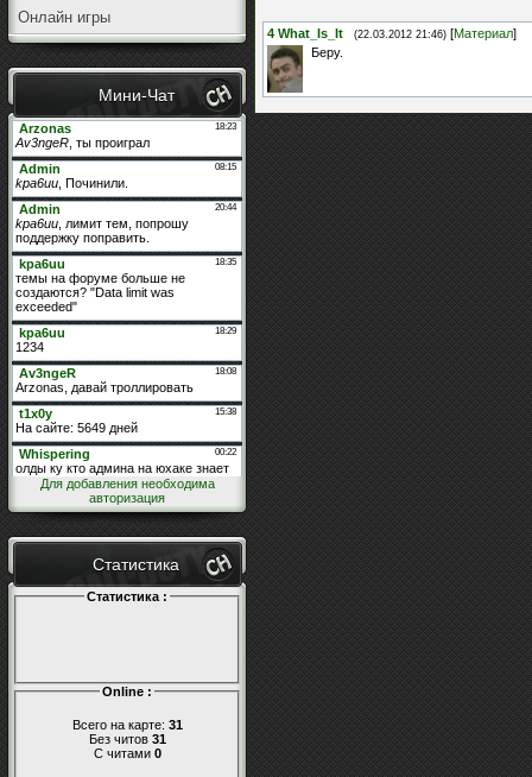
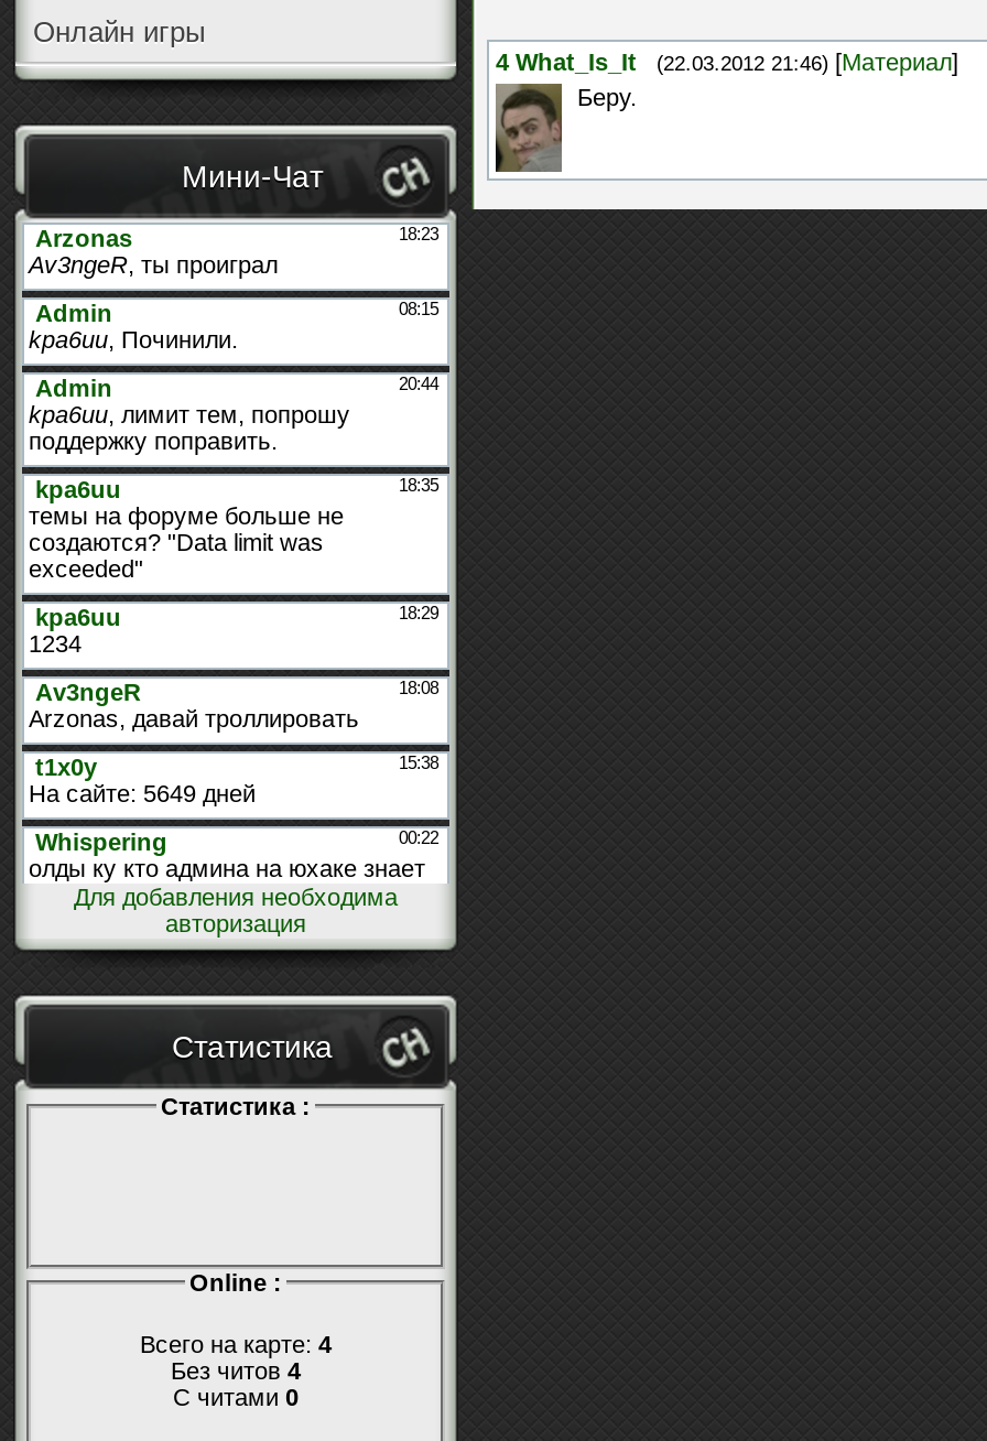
[72,717,182,731] Всего на карте: 31 -> [140,1330,332,1356] Всего на карте: 4
[88,731,166,746] Без читов 31 -> [171,1356,301,1383] Без читов 4

